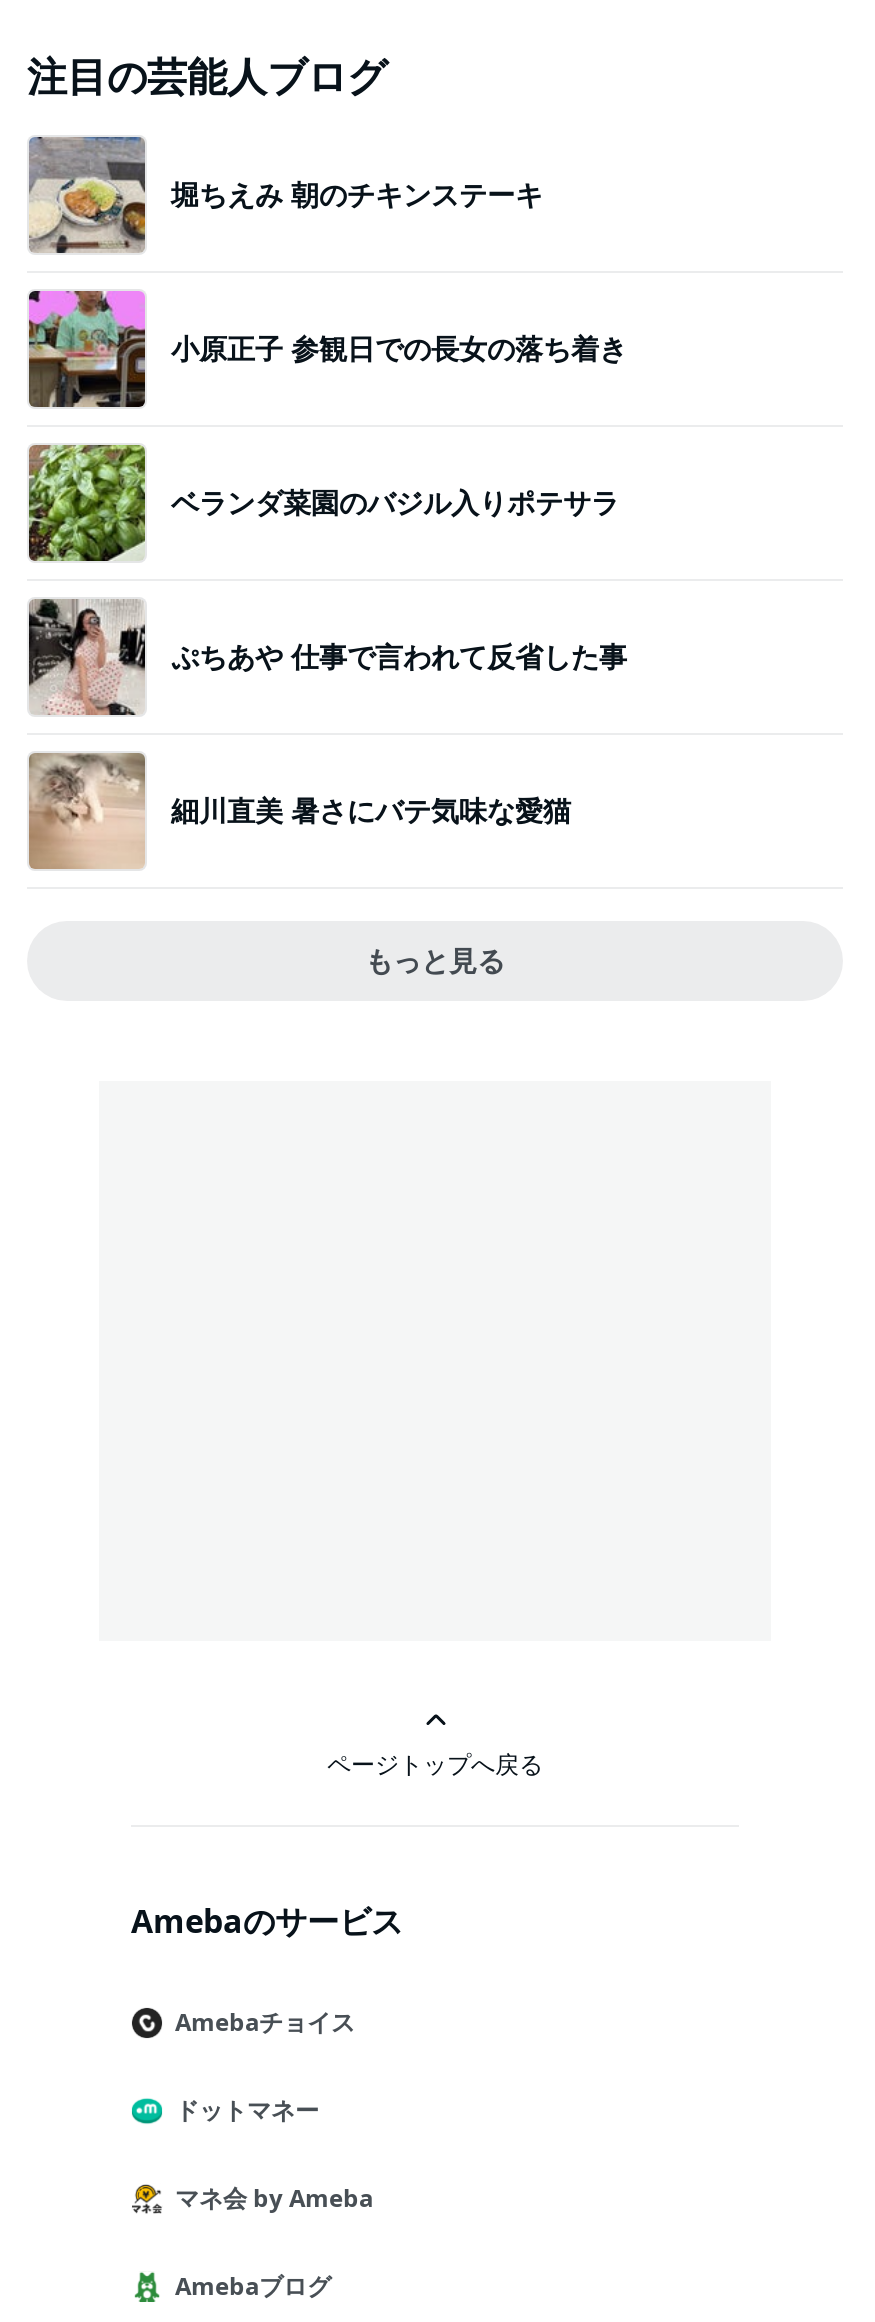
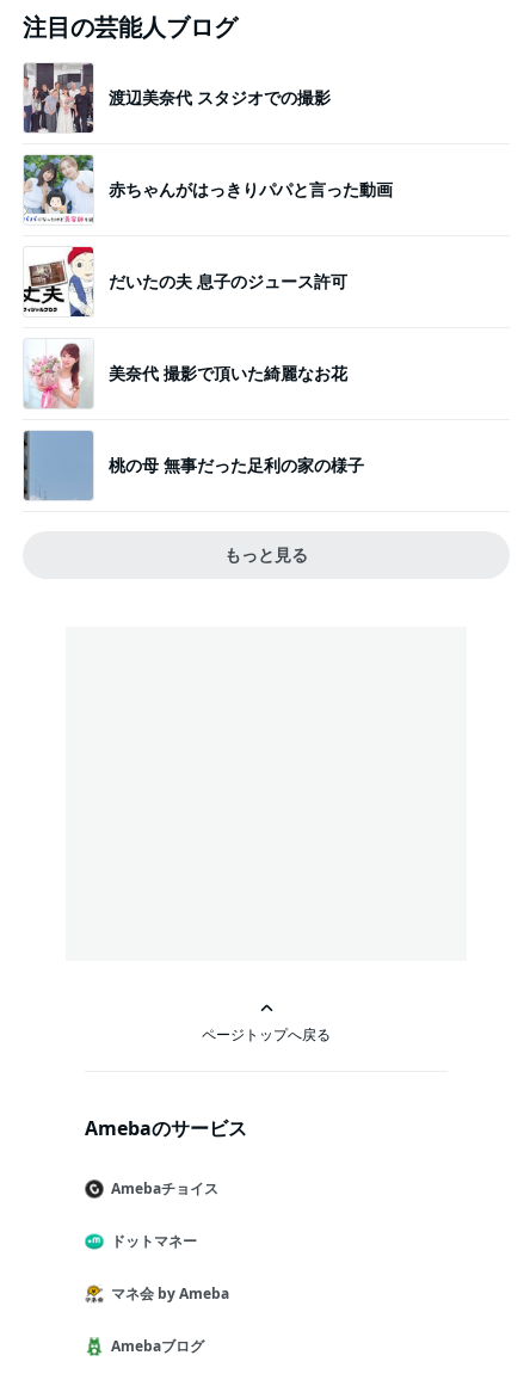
[27,135,543,255] [image] | 堀ちえみ 朝のチキンステーキ -> [23,62,331,134] [image] | 渡辺美奈代 スタジオでの撮影
[27,289,627,409] [image] | 小原正子 参観日での長女の落ち着き -> [23,154,393,224] [image] | 赤ちゃんがはっきりパパと言った動画
[27,443,619,563] [image] | ベランダ菜園のバジル入りポテサラ -> [23,246,347,318] [image] | だいたの夫 息子のジュース許可
[27,597,627,717] [image] | ぷちあや 仕事で言われて反省した事 -> [24,339,347,409] [image] | 美奈代 撮影で頂いた綺麗なお花
[27,751,571,871] [image] | 細川直美 暑さにバテ気味な愛猫 -> [23,430,364,501] [image] | 桃の母 無事だった足利の家の様子

